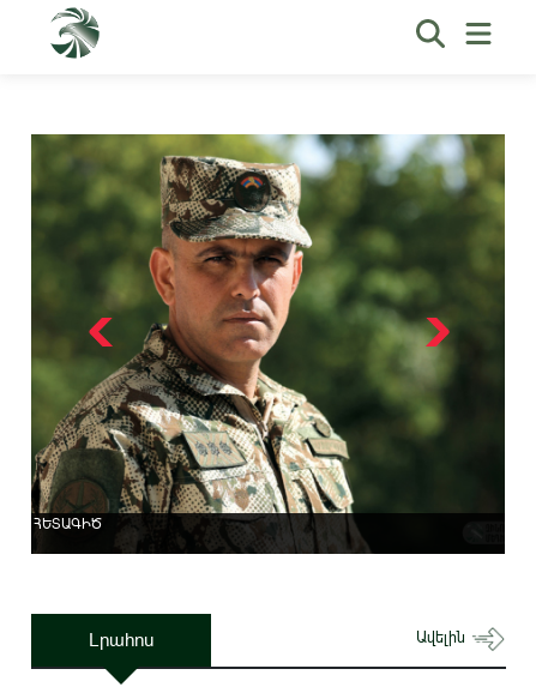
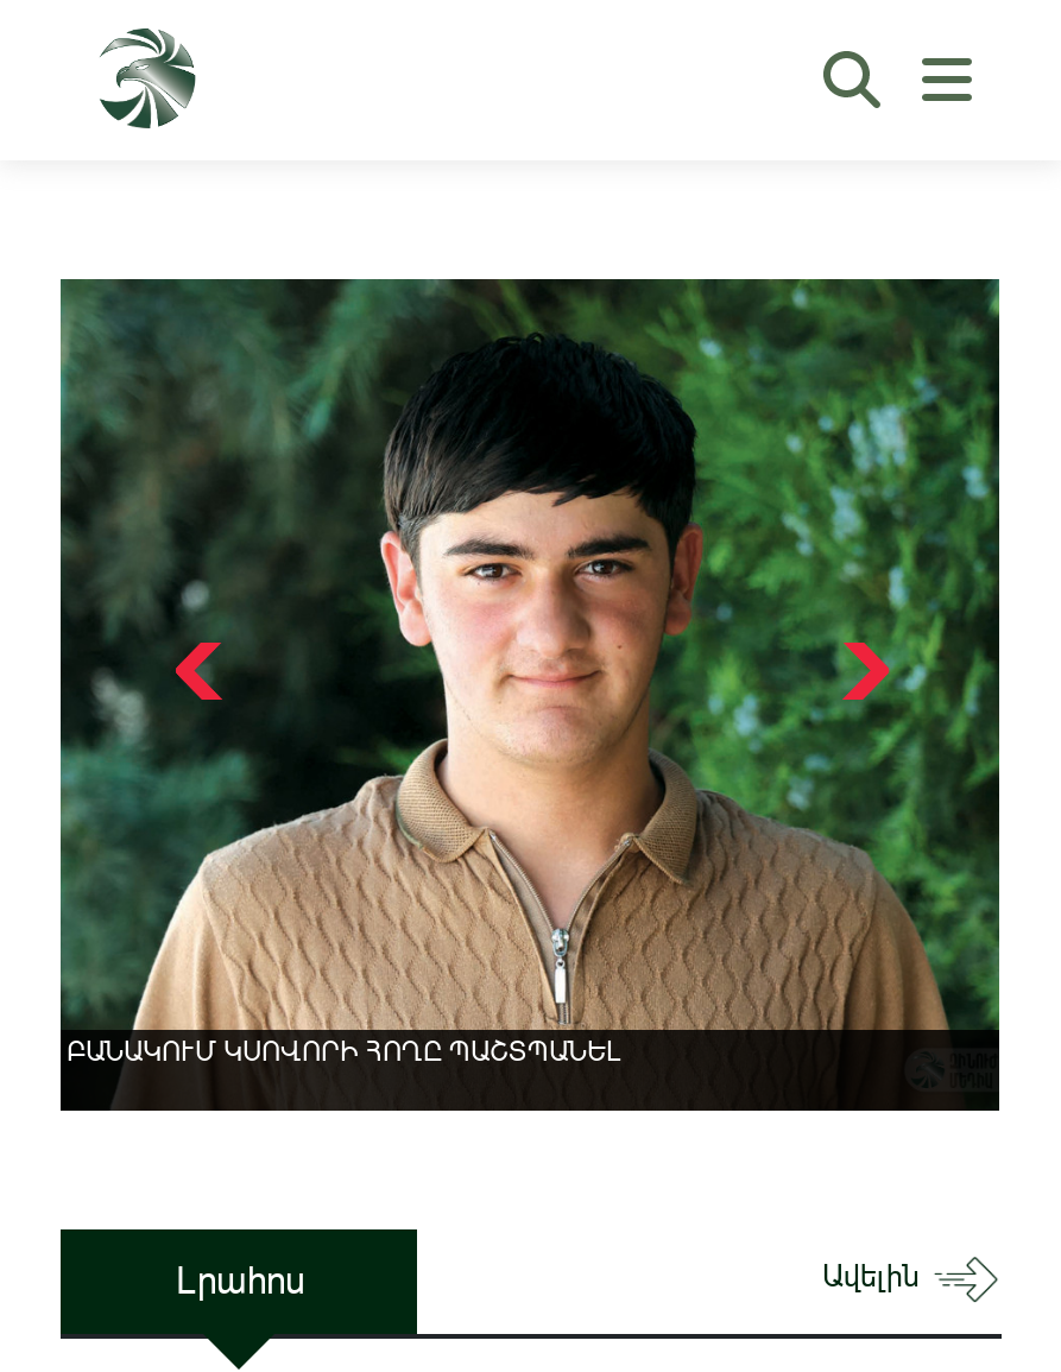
[31,133,506,532] [image] | ՀԵՏԱԳԻԾ -> [61,277,1002,1068] [image] | ԲԱՆԱԿՈՒՄ ԿՍՈՎՈՐԻ ՀՈՂԸ ՊԱՇՏՊԱՆԵԼ

